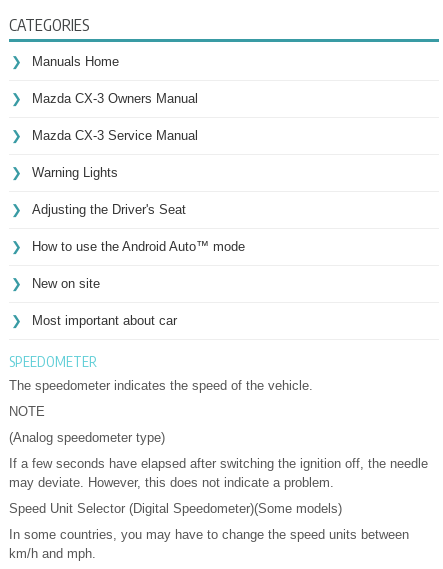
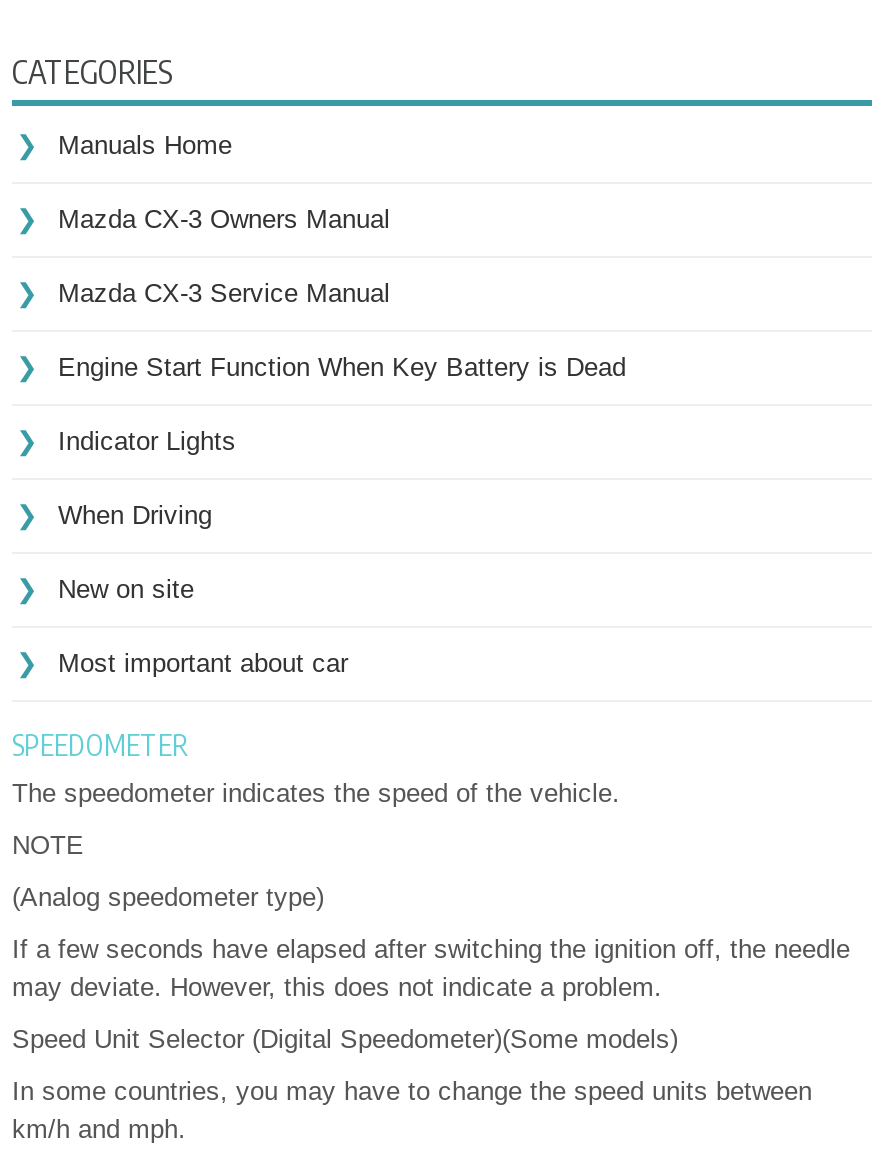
[32,165,118,180] Warning Lights -> [58,352,626,382] Engine Start Function When Key Battery is Dead
[32,202,186,217] Adjusting the Driver's Seat -> [58,426,236,456] Indicator Lights
[32,239,245,254] How to use the Android Auto™ mode -> [58,500,212,530] When Driving

